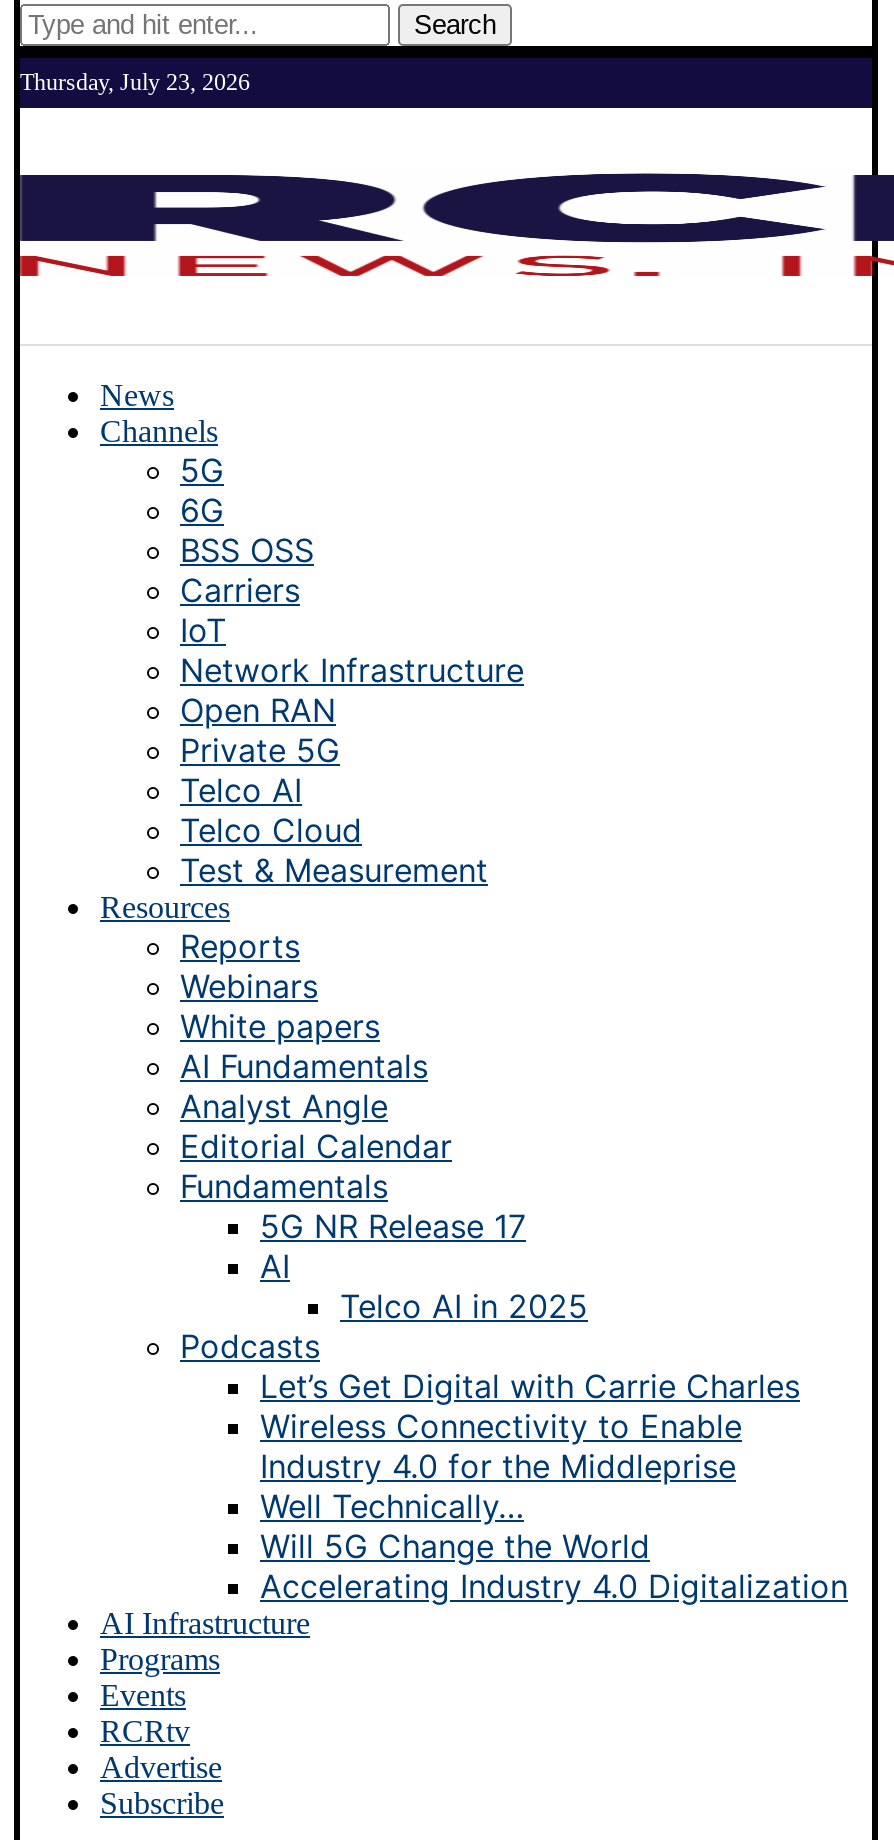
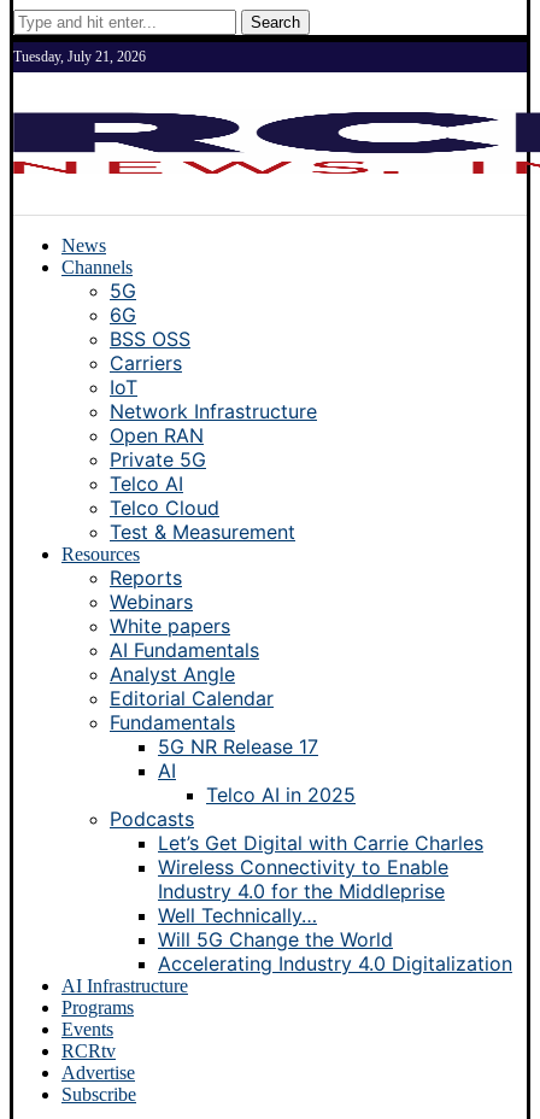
[20,68,250,96] Thursday, July 23, 2026 -> [13,48,146,65] Tuesday, July 21, 2026

